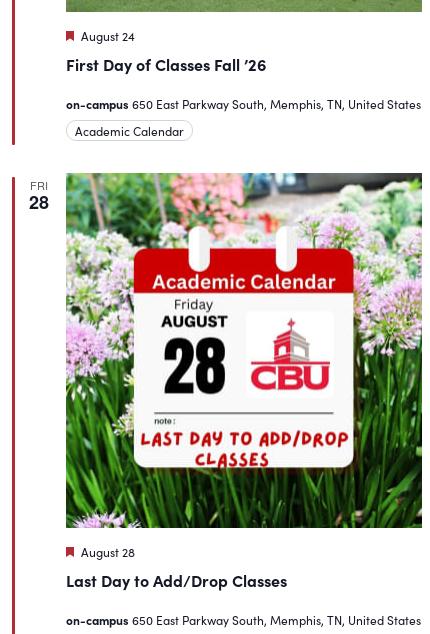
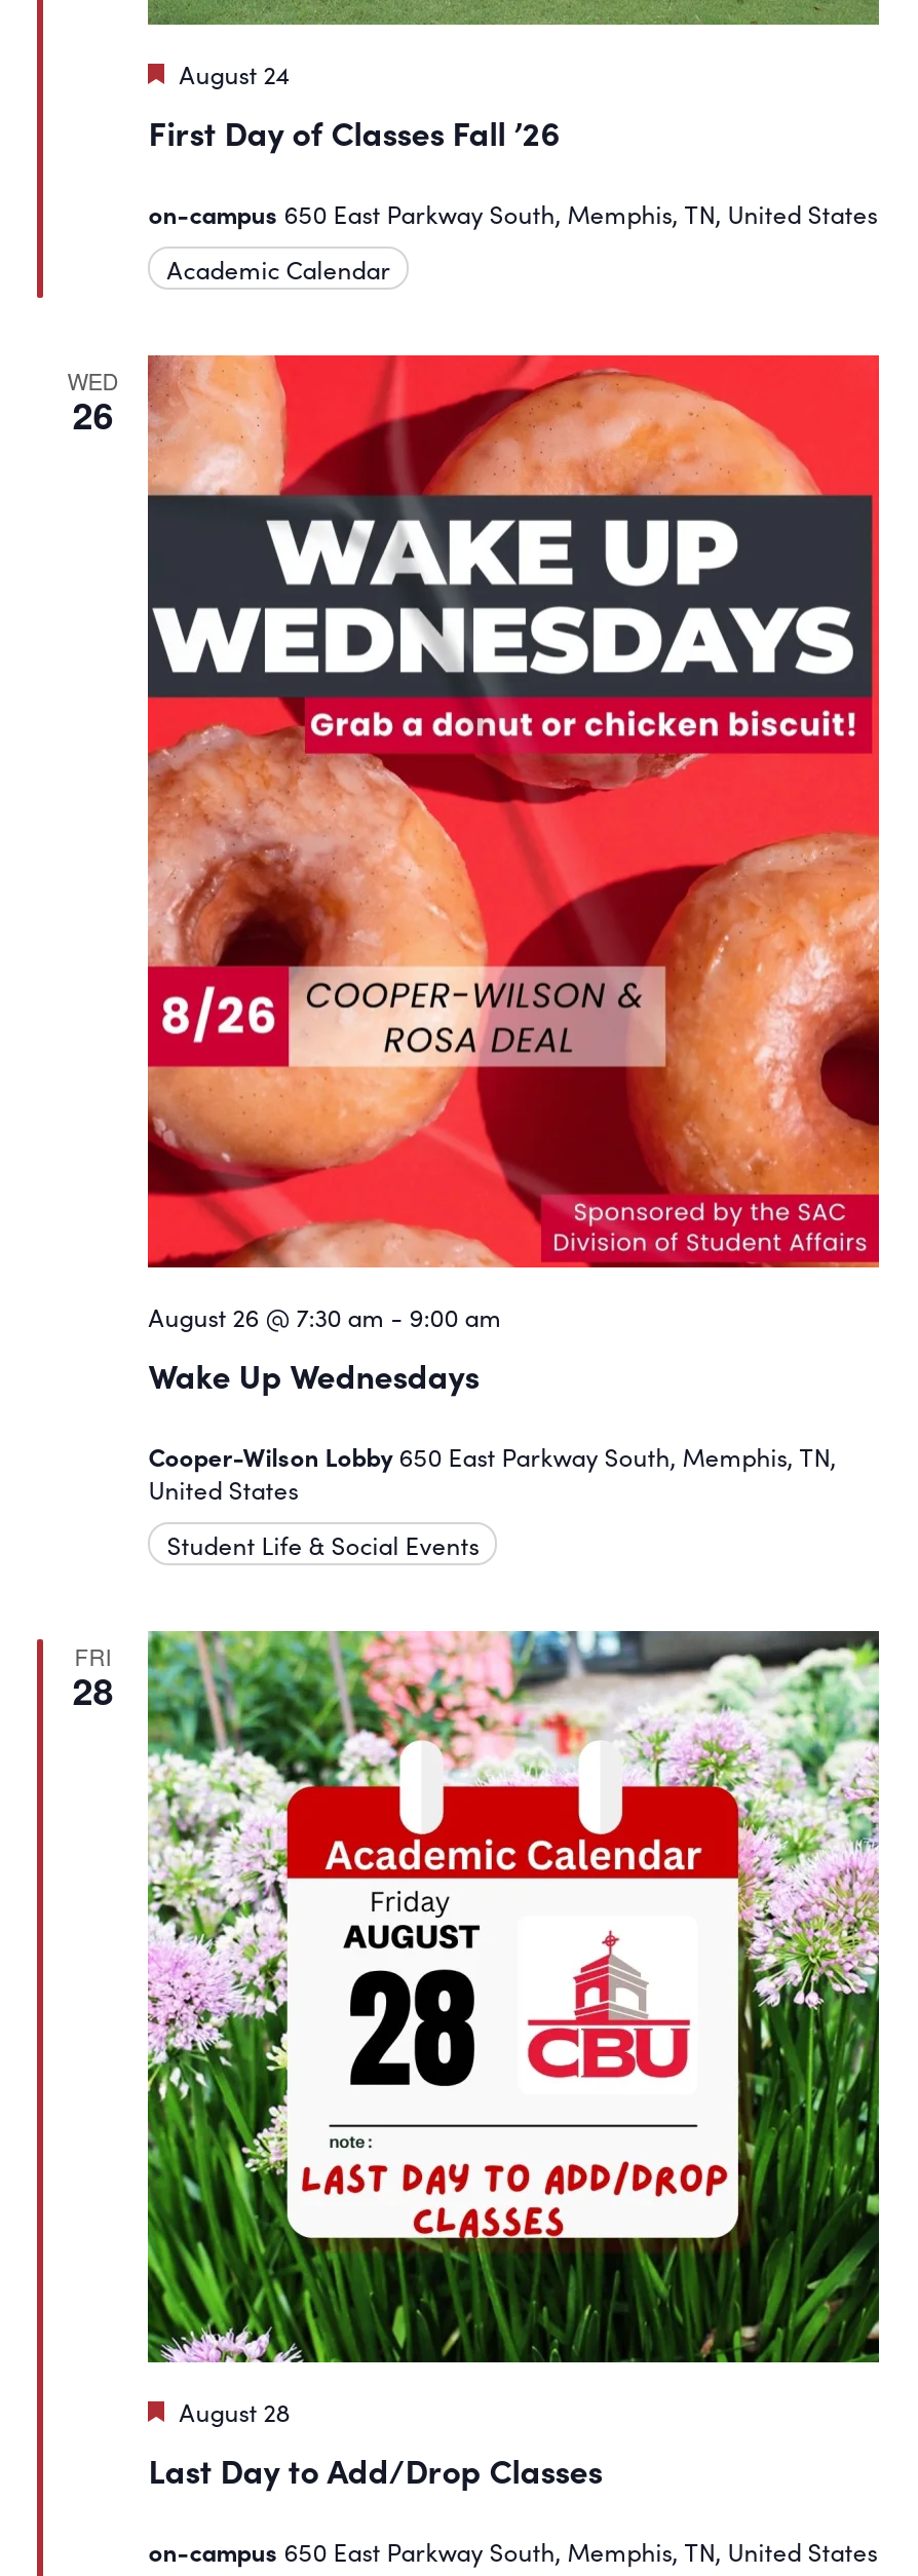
none -> [67,353,881,1270] [image] | WED | 26
none -> [148,1298,836,1561] August 26 @ 7:30 am - 9:00 am | Wake Up Wednesdays | Cooper-Wilson Lobby 650 East Parkway South, Memphis, TN, | United States | Student Life & Social Events

